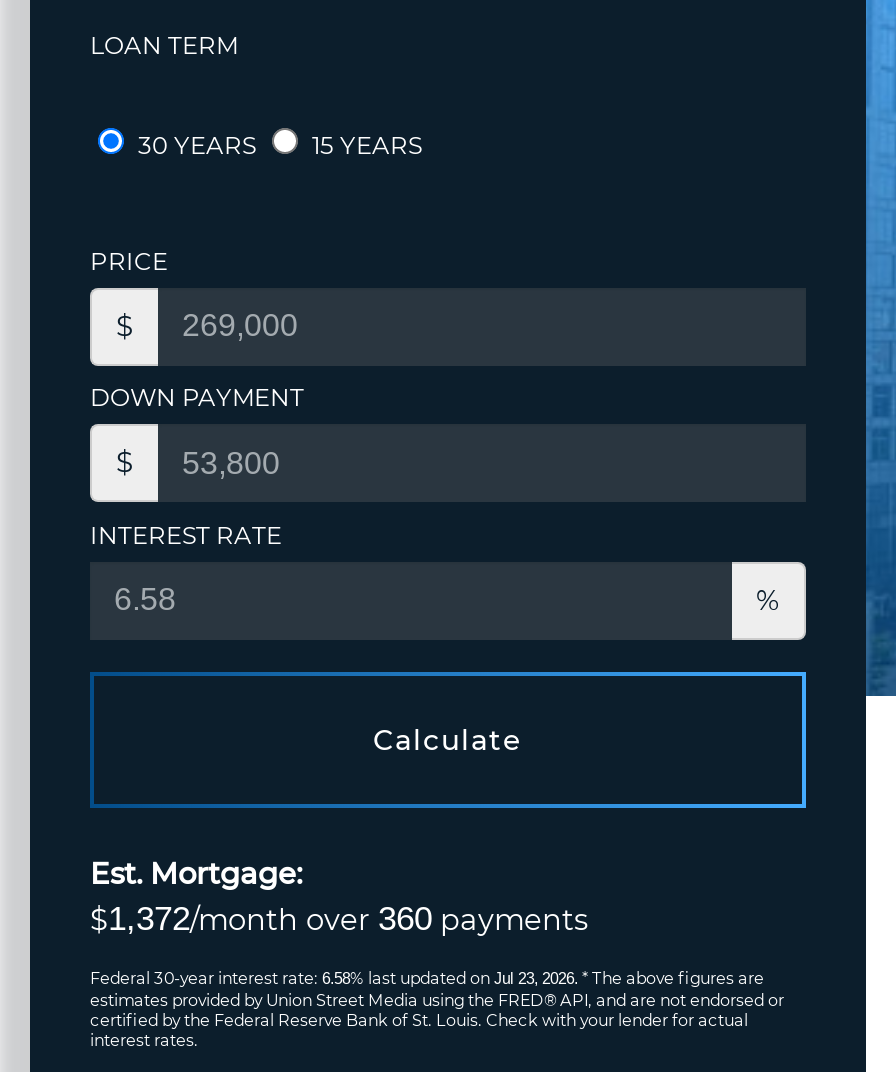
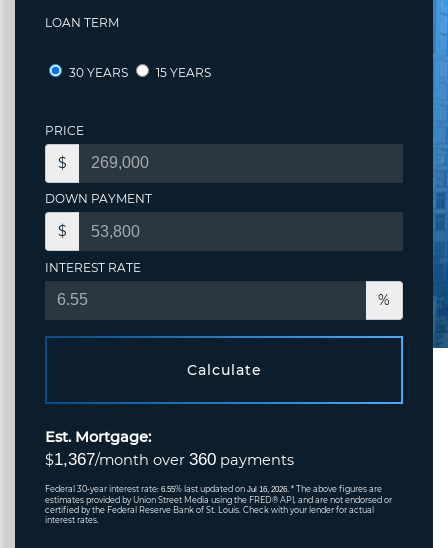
[90,900,588,938] $1,372/month over 360 payments -> [45,450,294,469] $1,367/month over 360 payments
[90,968,764,988] Federal 30-year interest rate: 6.58% last updated on Jul 23, 2026. * The above figures are -> [45,484,382,494] Federal 30-year interest rate: 6.55% last updated on Jul 16, 2026. * The above figures are

